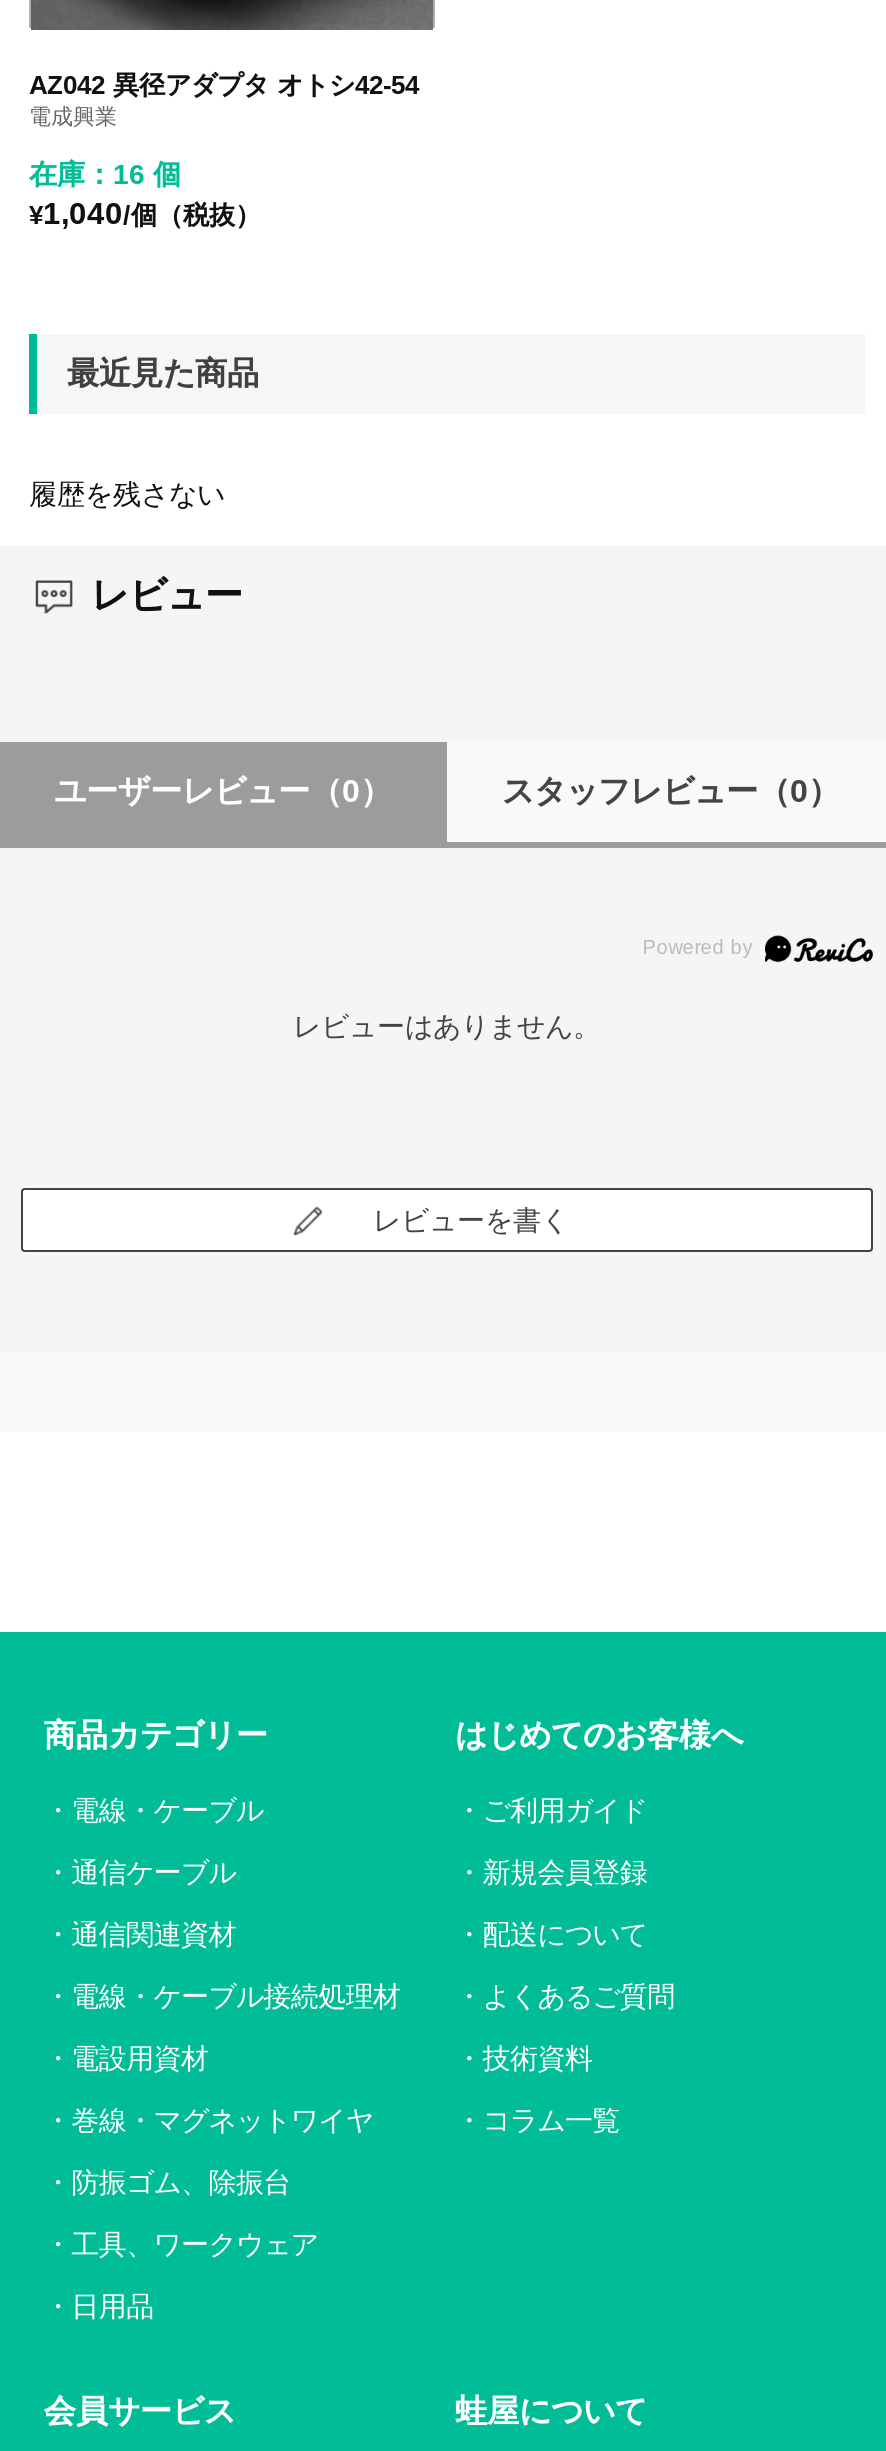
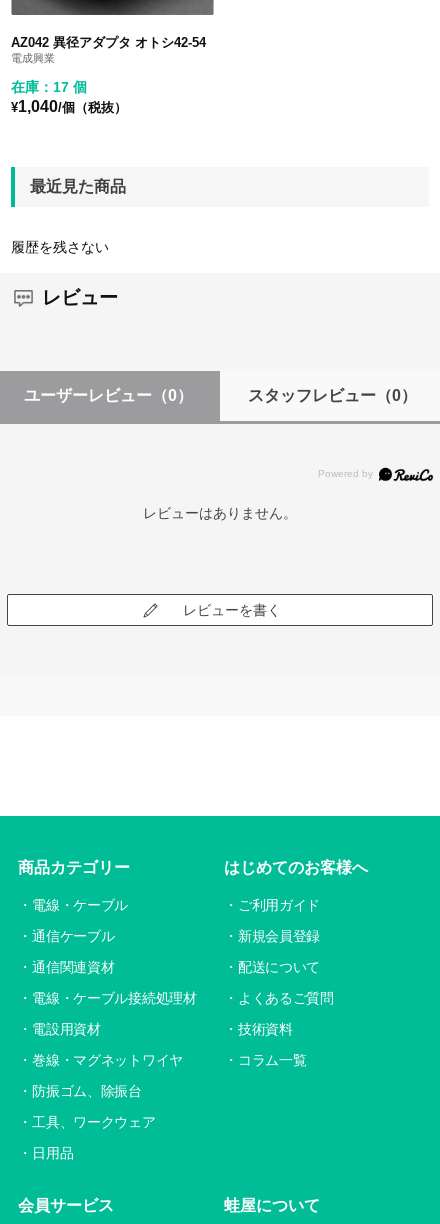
[29,158,181,190] 在庫：16 個 -> [11,79,87,95] 在庫：17 個

